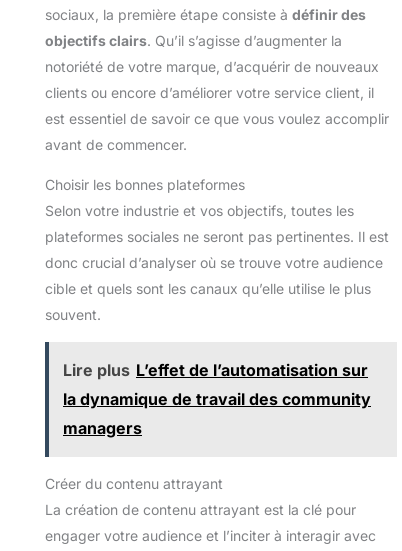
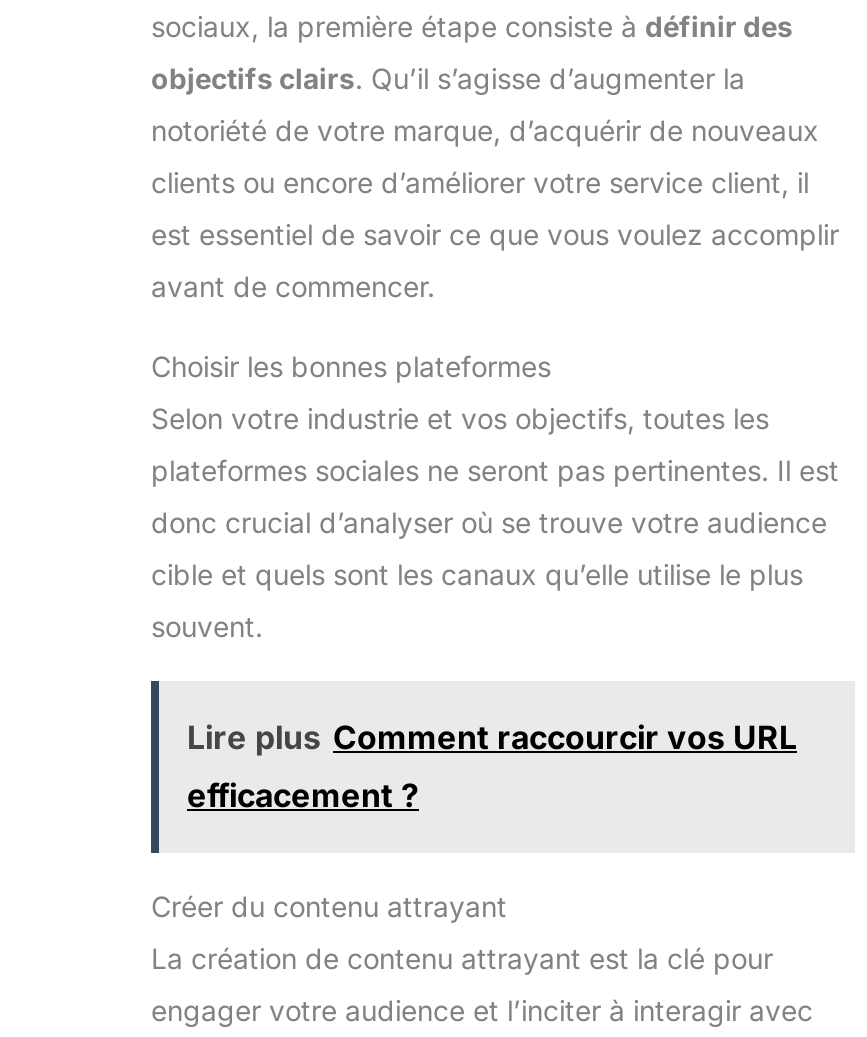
[63,360,371,438] Lire plus L’effet de l’automatisation sur | la dynamique de travail des community | managers -> [187,718,797,816] Lire plus Comment raccourcir vos URL | efficacement ?

